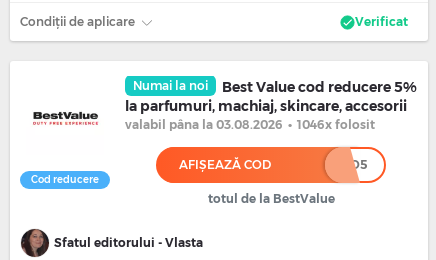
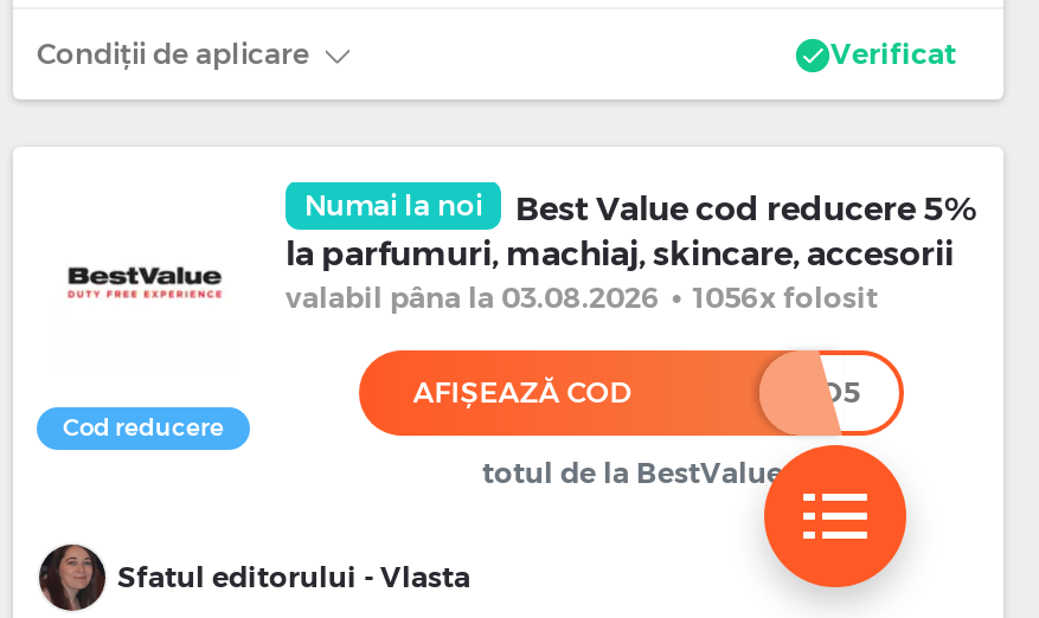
[125,117,375,132] valabil pâna la 03.08.2026 • 1046x folosit -> [286,279,878,315] valabil pâna la 03.08.2026 • 1056x folosit
none -> [759,443,911,599] [image]

